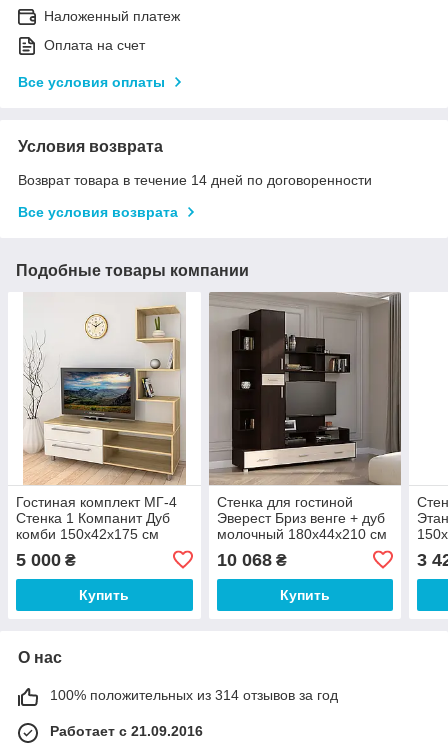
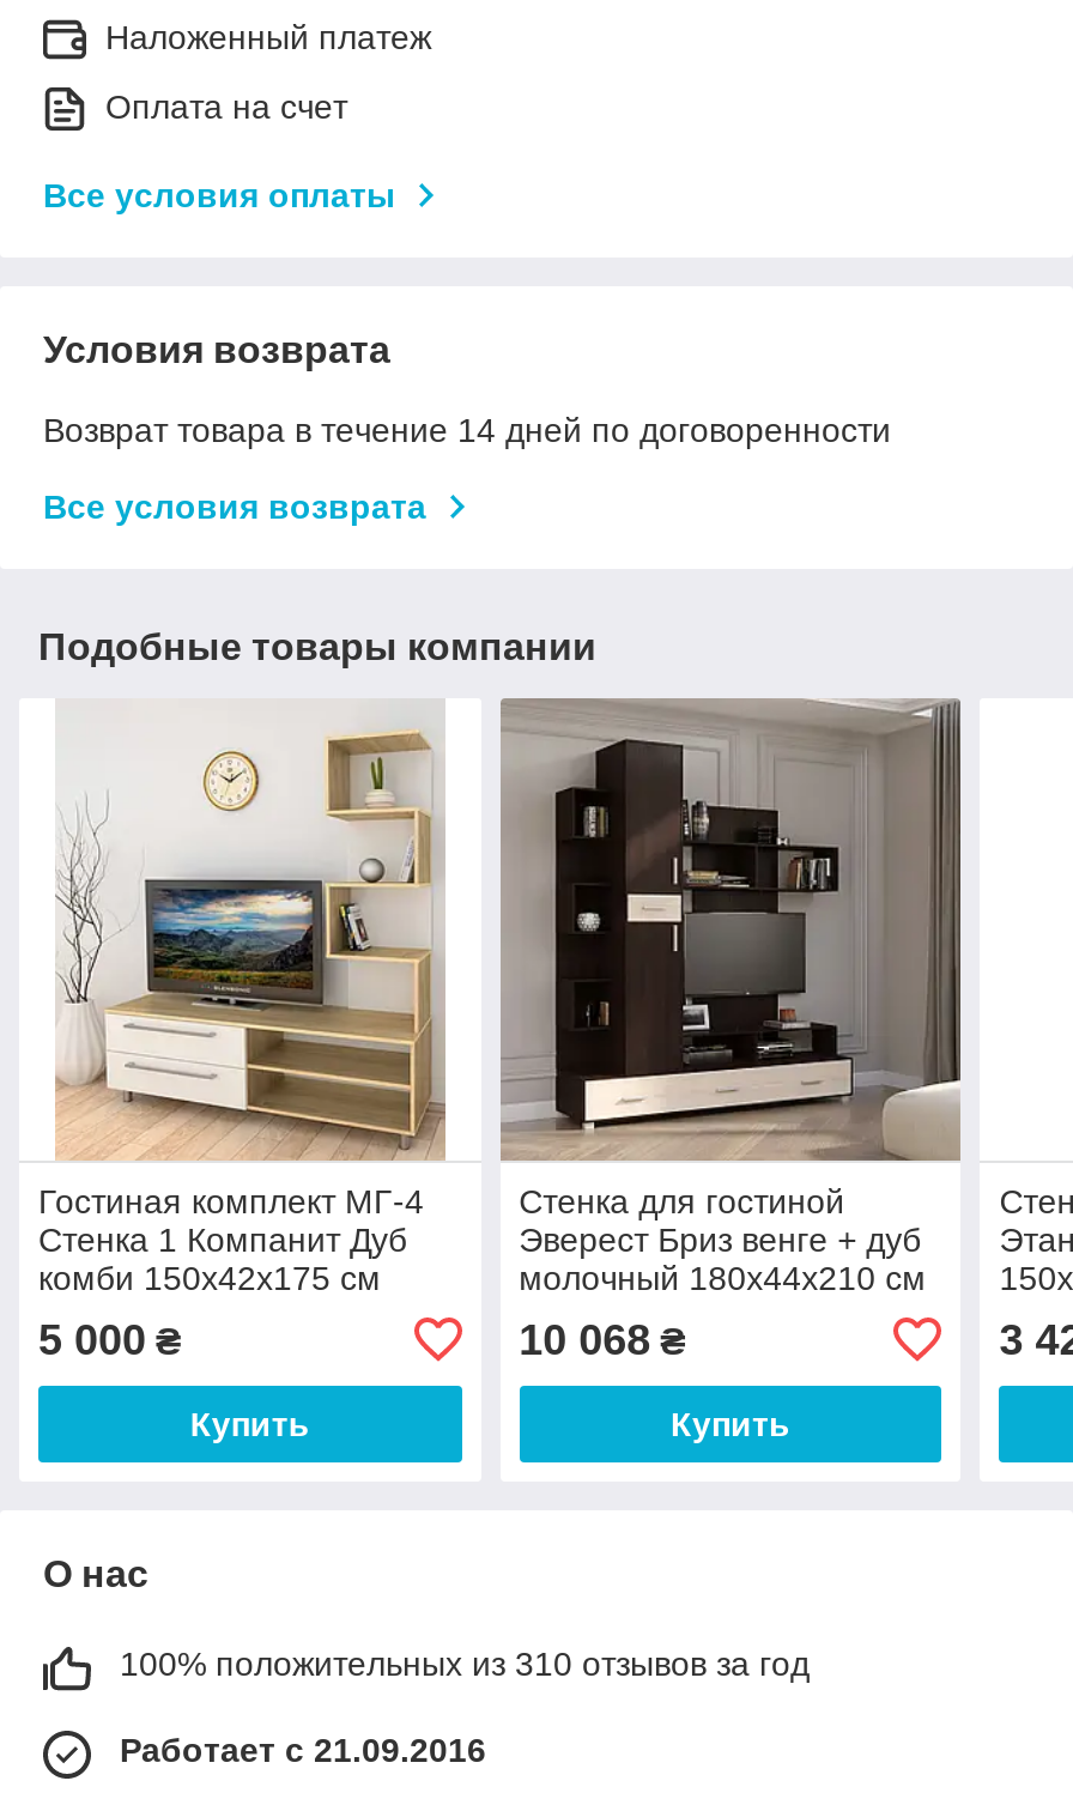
[50,687,338,703] 100% положительных из 314 отзывов за год -> [120,1644,810,1682] 100% положительных из 310 отзывов за год

